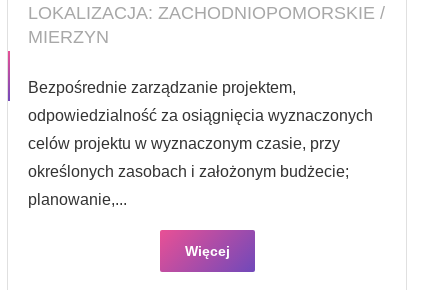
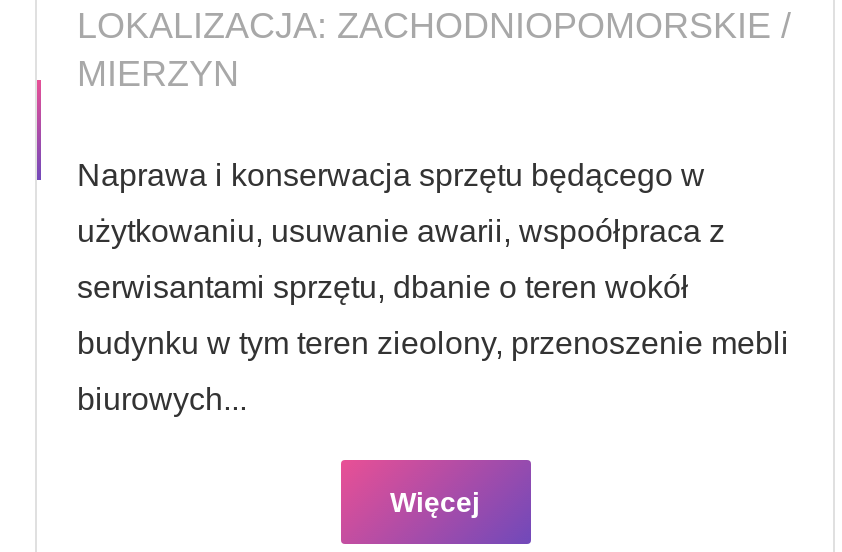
[28,79,296,96] Bezpośrednie zarządzanie projektem, -> [77,158,705,192] Naprawa i konserwacja sprzętu będącego w
[28,107,373,124] odpowiedzialność za osiągnięcia wyznaczonych -> [77,214,725,248] użytkowaniu, usuwanie awarii, wspoółpraca z
[28,135,340,152] celów projektu w wyznaczonym czasie, przy -> [77,270,689,304] serwisantami sprzętu, dbanie o teren wokół
[28,163,349,180] określonych zasobach i założonym budżecie; -> [77,326,789,360] budynku w tym teren zieolony, przenoszenie mebli
[28,191,127,208] planowanie,... -> [77,382,247,416] biurowych...

